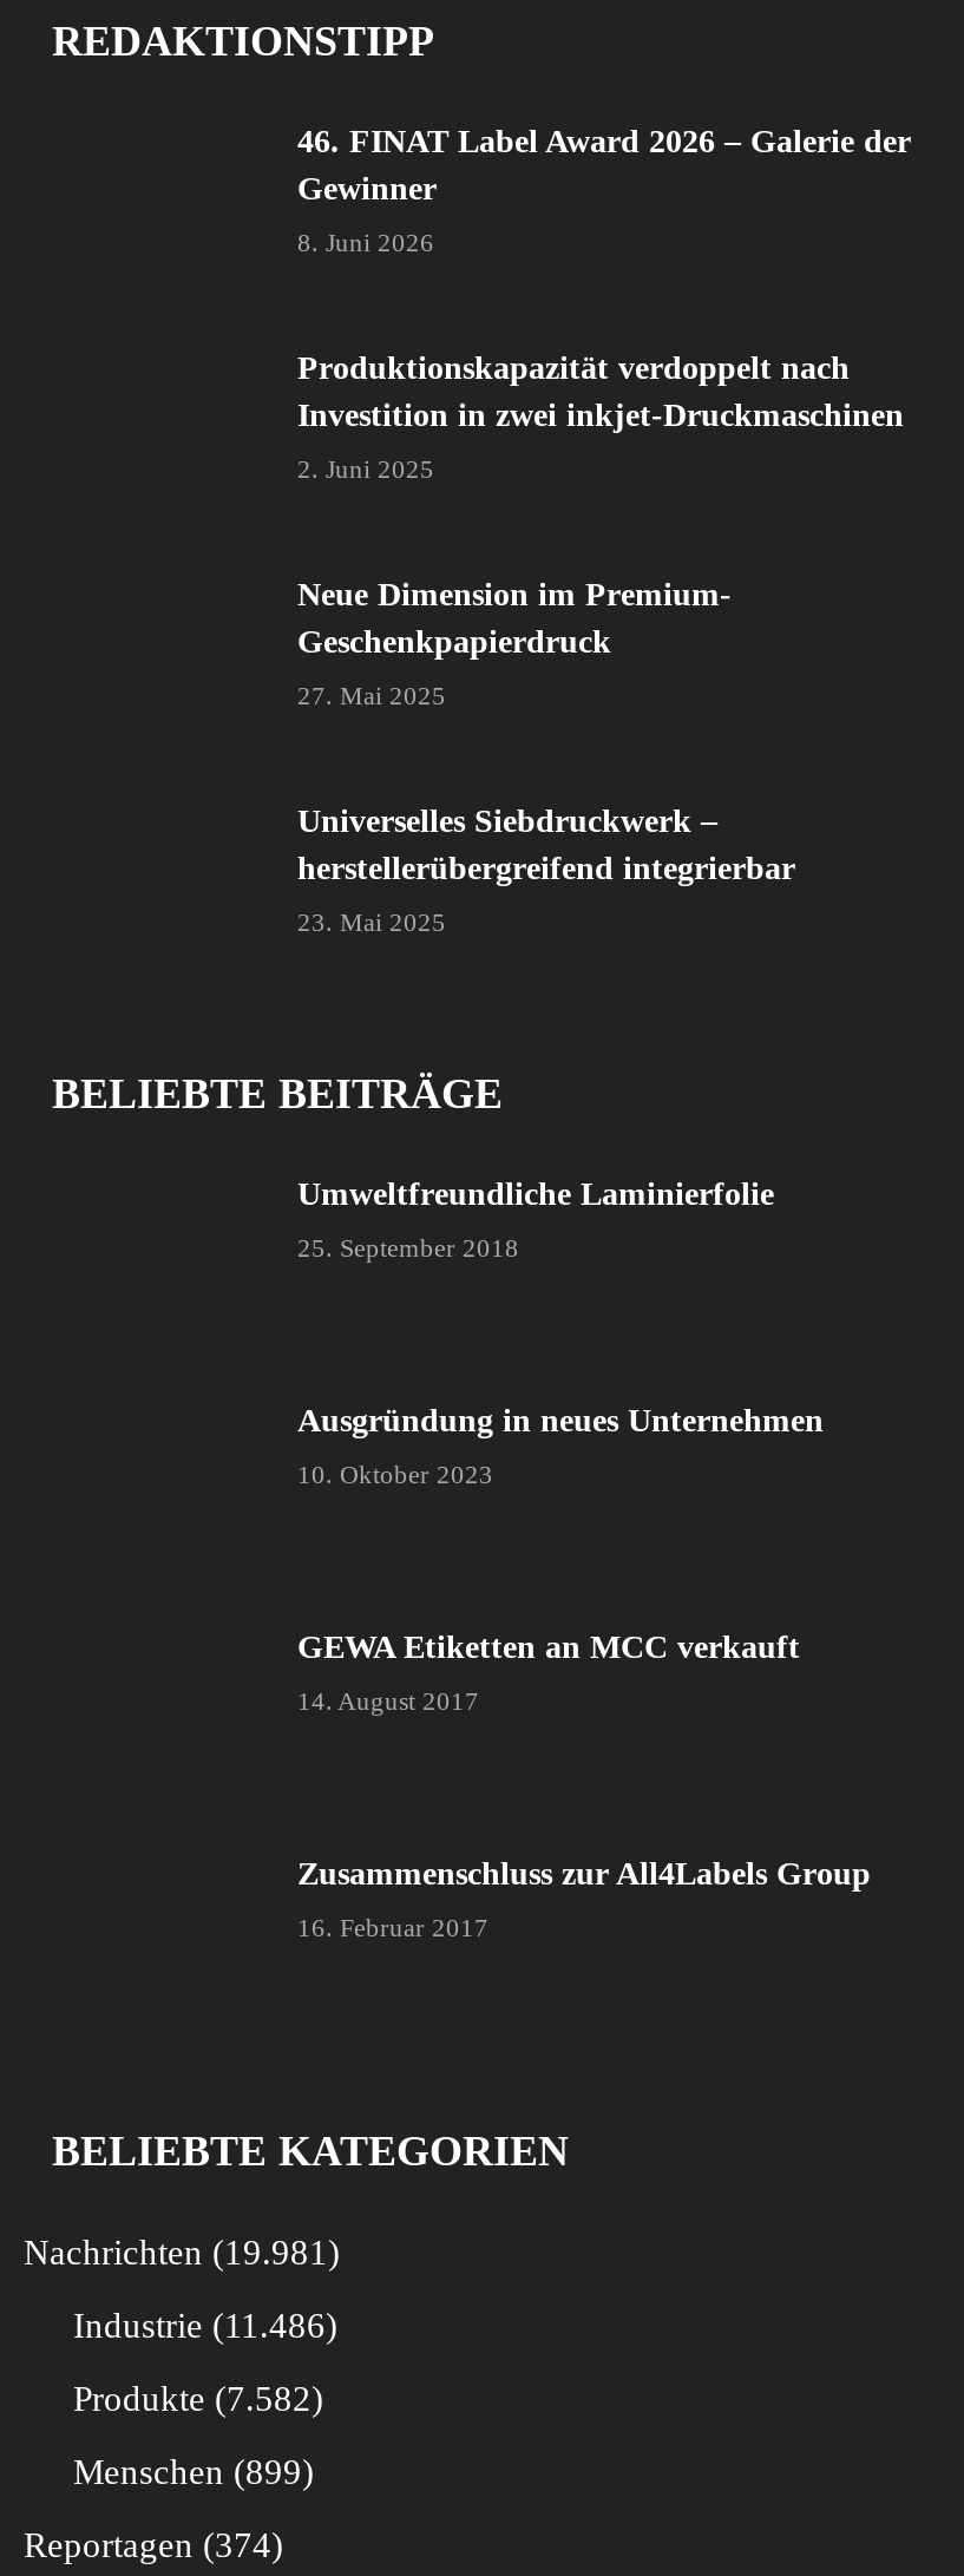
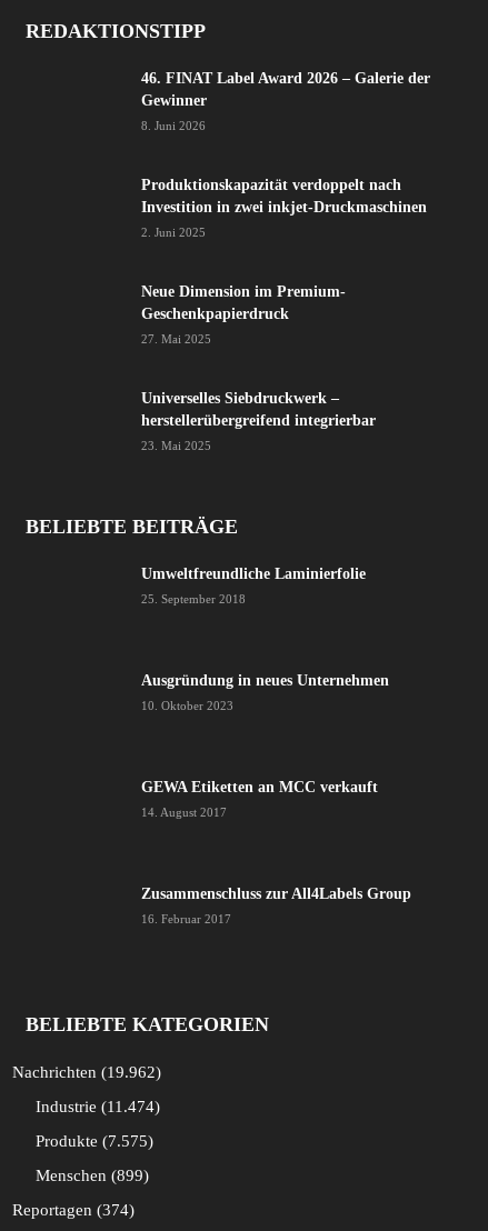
[24,2234,328,2272] Nachrichten 19.981 -> [12,1063,156,1081] Nachrichten 19.962
[73,2307,326,2345] Industrie 11.486 -> [36,1098,155,1115] Industrie 11.474
[73,2380,312,2418] Produkte 7.582 -> [36,1132,148,1150] Produkte 7.575

